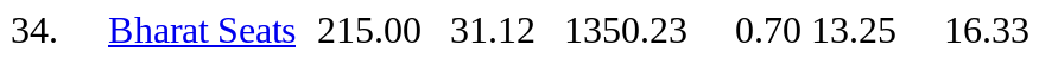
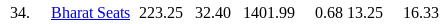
[108,9,422,50] Bharat Seats 215.00 -> [51,4,183,21] Bharat Seats 223.25
[450,9,536,50] 31.12 -> [195,4,231,21] 32.40
[564,9,688,50] 1350.23 -> [243,4,295,21] 1401.99
[735,9,897,50] 0.70 13.25 -> [315,4,383,21] 0.68 13.25

